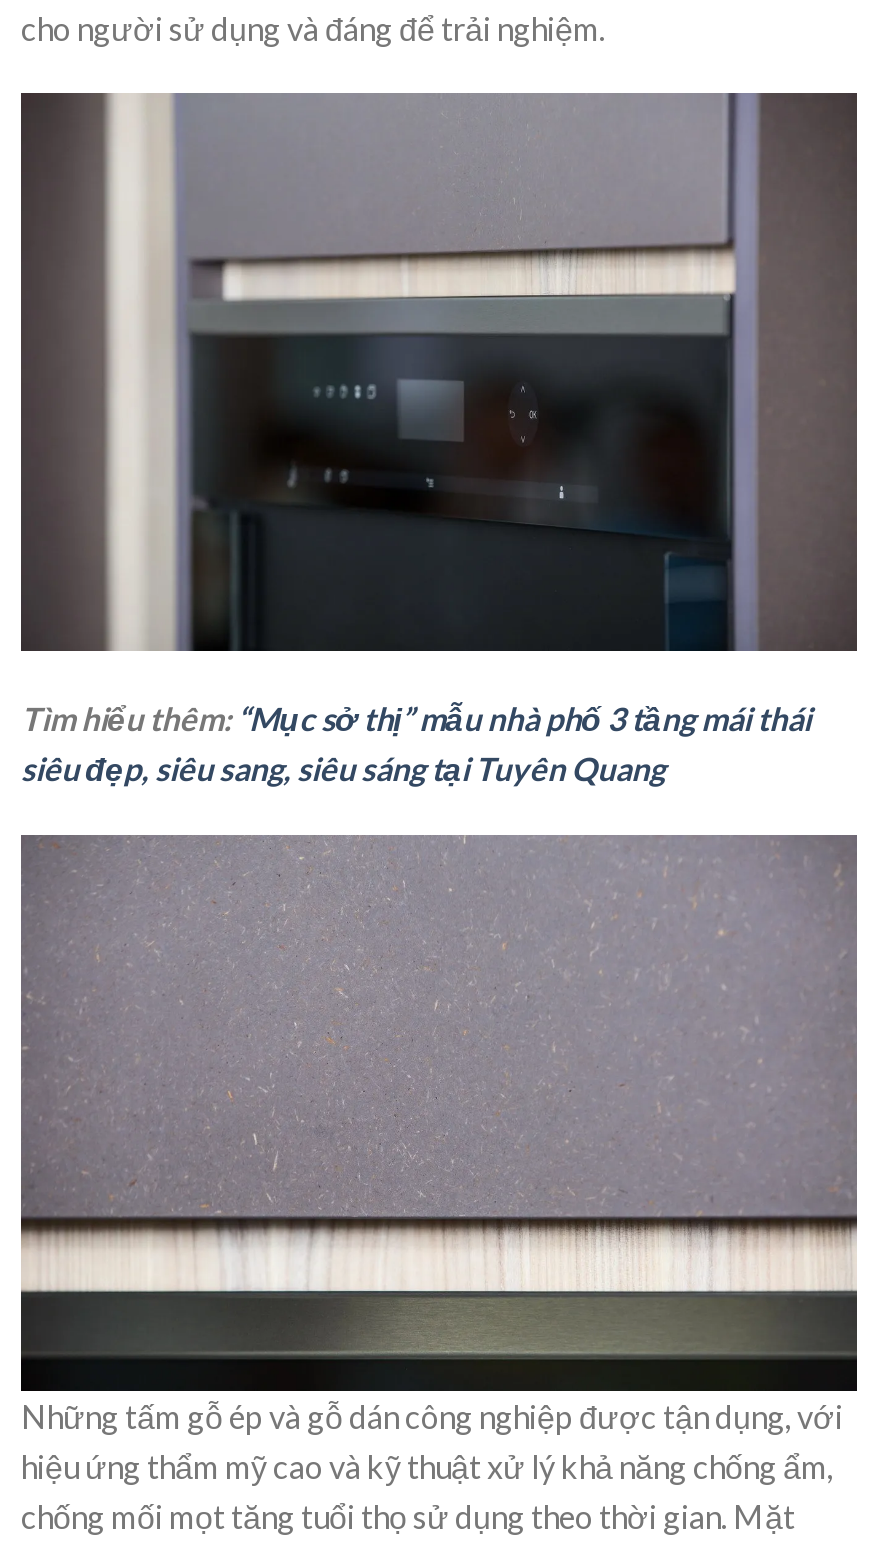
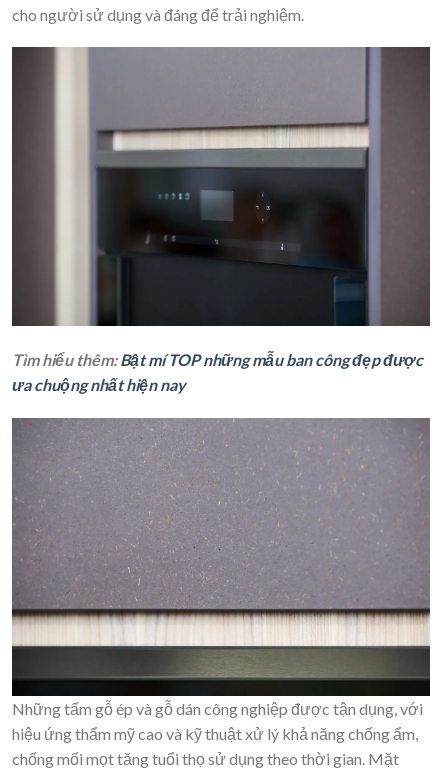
[21,699,811,787] Tìm hiểu thêm: “Mục sở thị” mẫu nhà phố 3 tầng mái thái | siêu đẹp, siêu sang, siêu sáng tại Tuyên Quang -> [12,350,423,394] Tìm hiểu thêm: Bật mí TOP những mẫu ban công đẹp được | ưa chuộng nhất hiện nay

